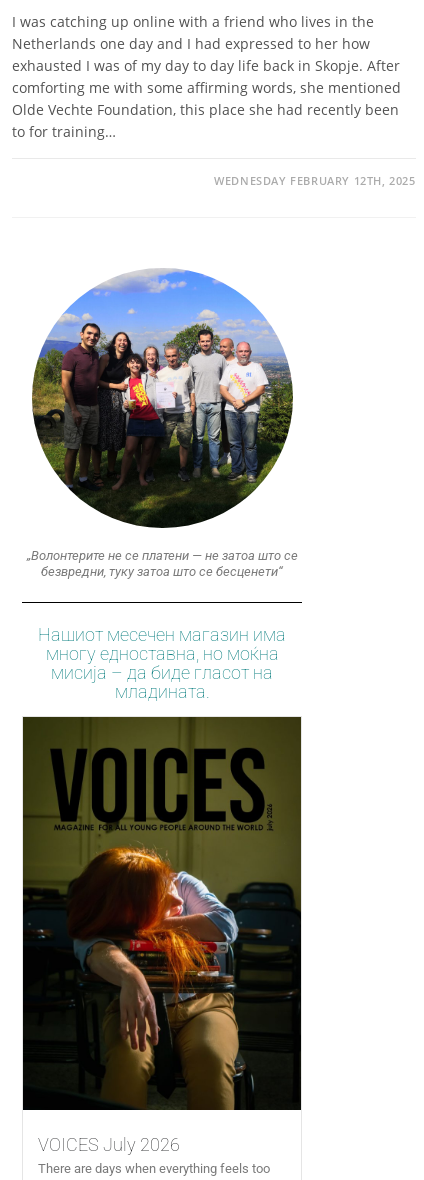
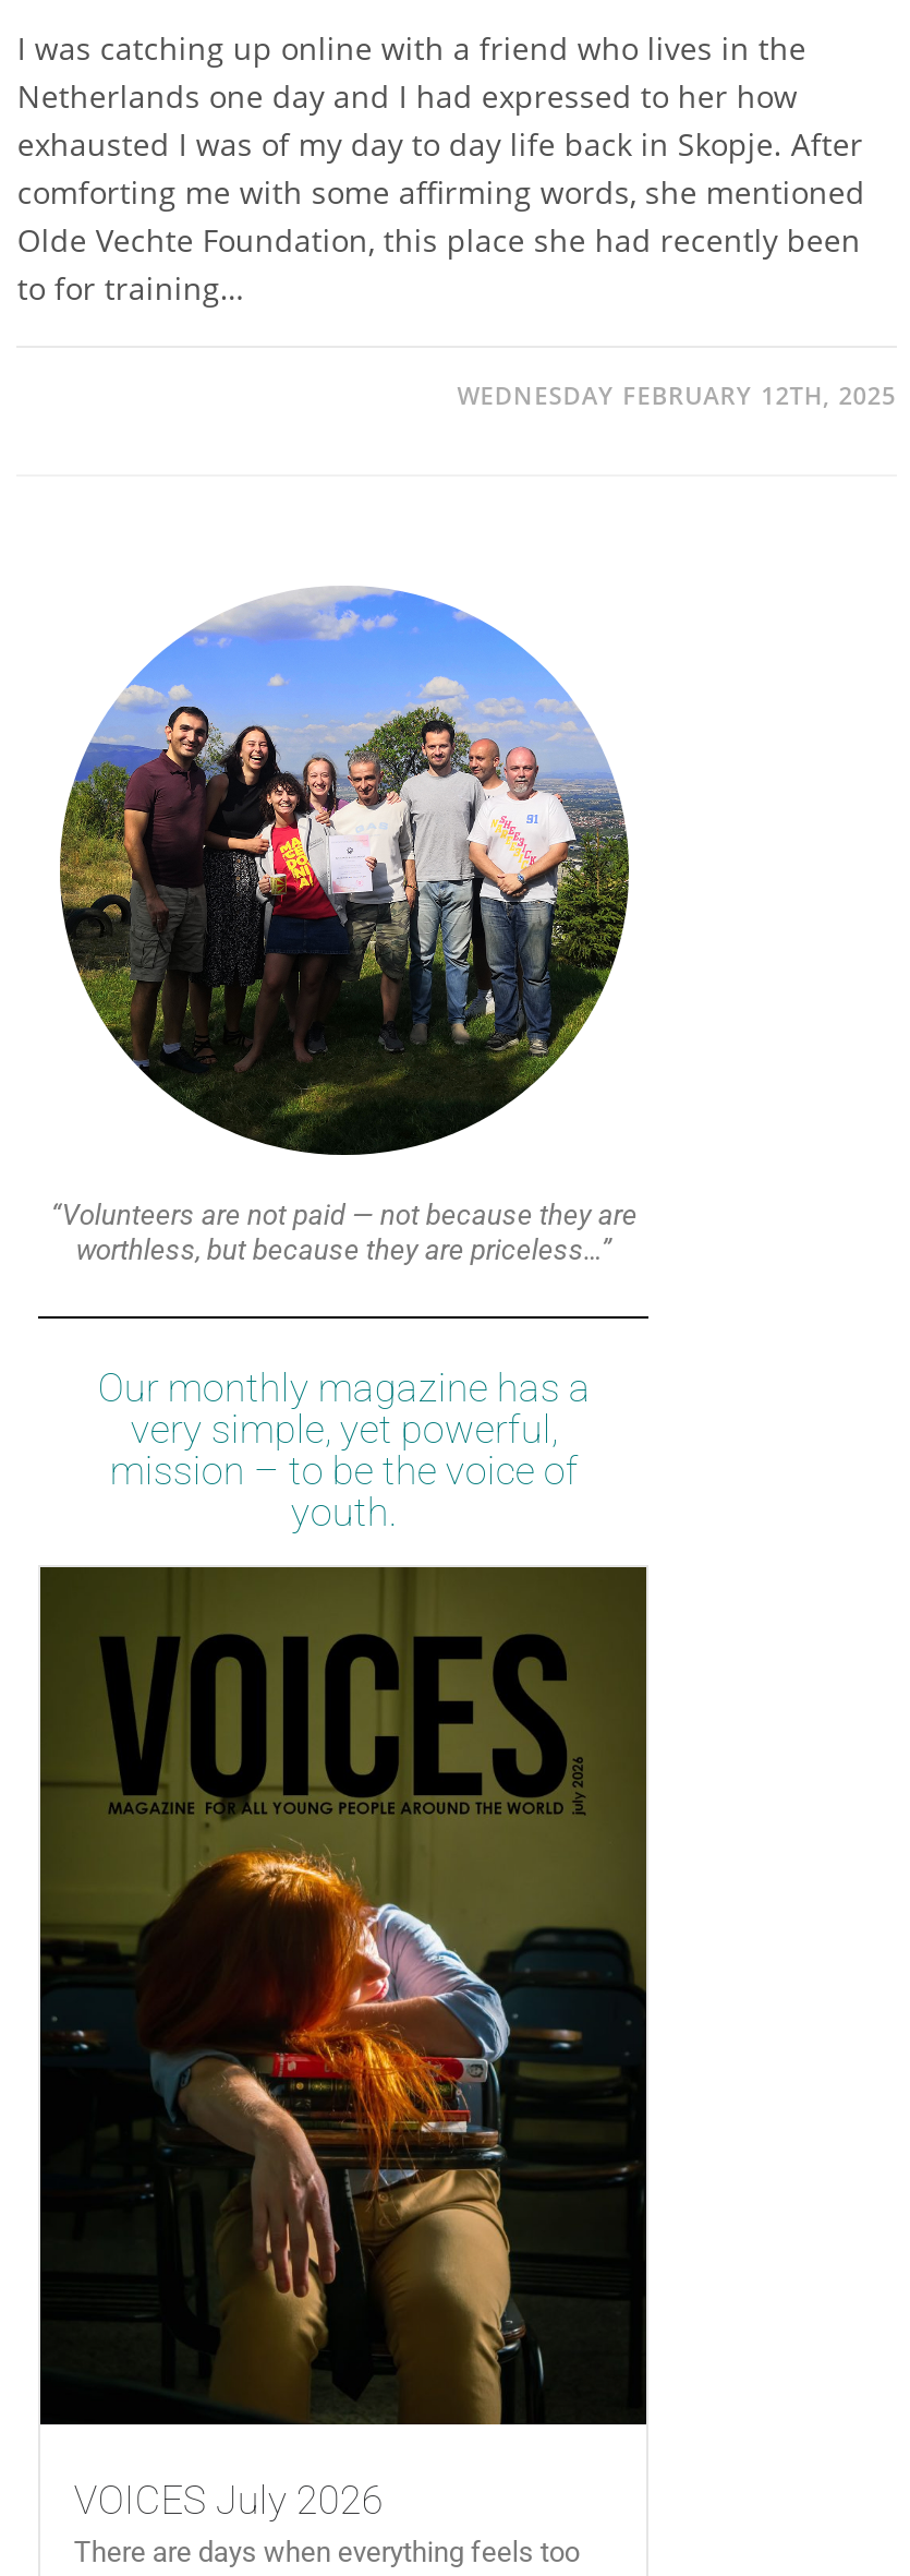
[27,548,298,579] „Волонтерите не се платени — не затоа што се | безвредни, туку затоа што се бесценети“ -> [51,1198,637,1266] “Volunteers are not paid — not because they are | worthless, but because they are priceless…”
[38,624,286,702] Нашиот месечен магазин има | многу едноставна, но моќна | мисија – да биде гласот на | младината. -> [98,1364,590,1534] Our monthly magazine has a | very simple, yet powerful, | mission – to be the voice of | youth.

